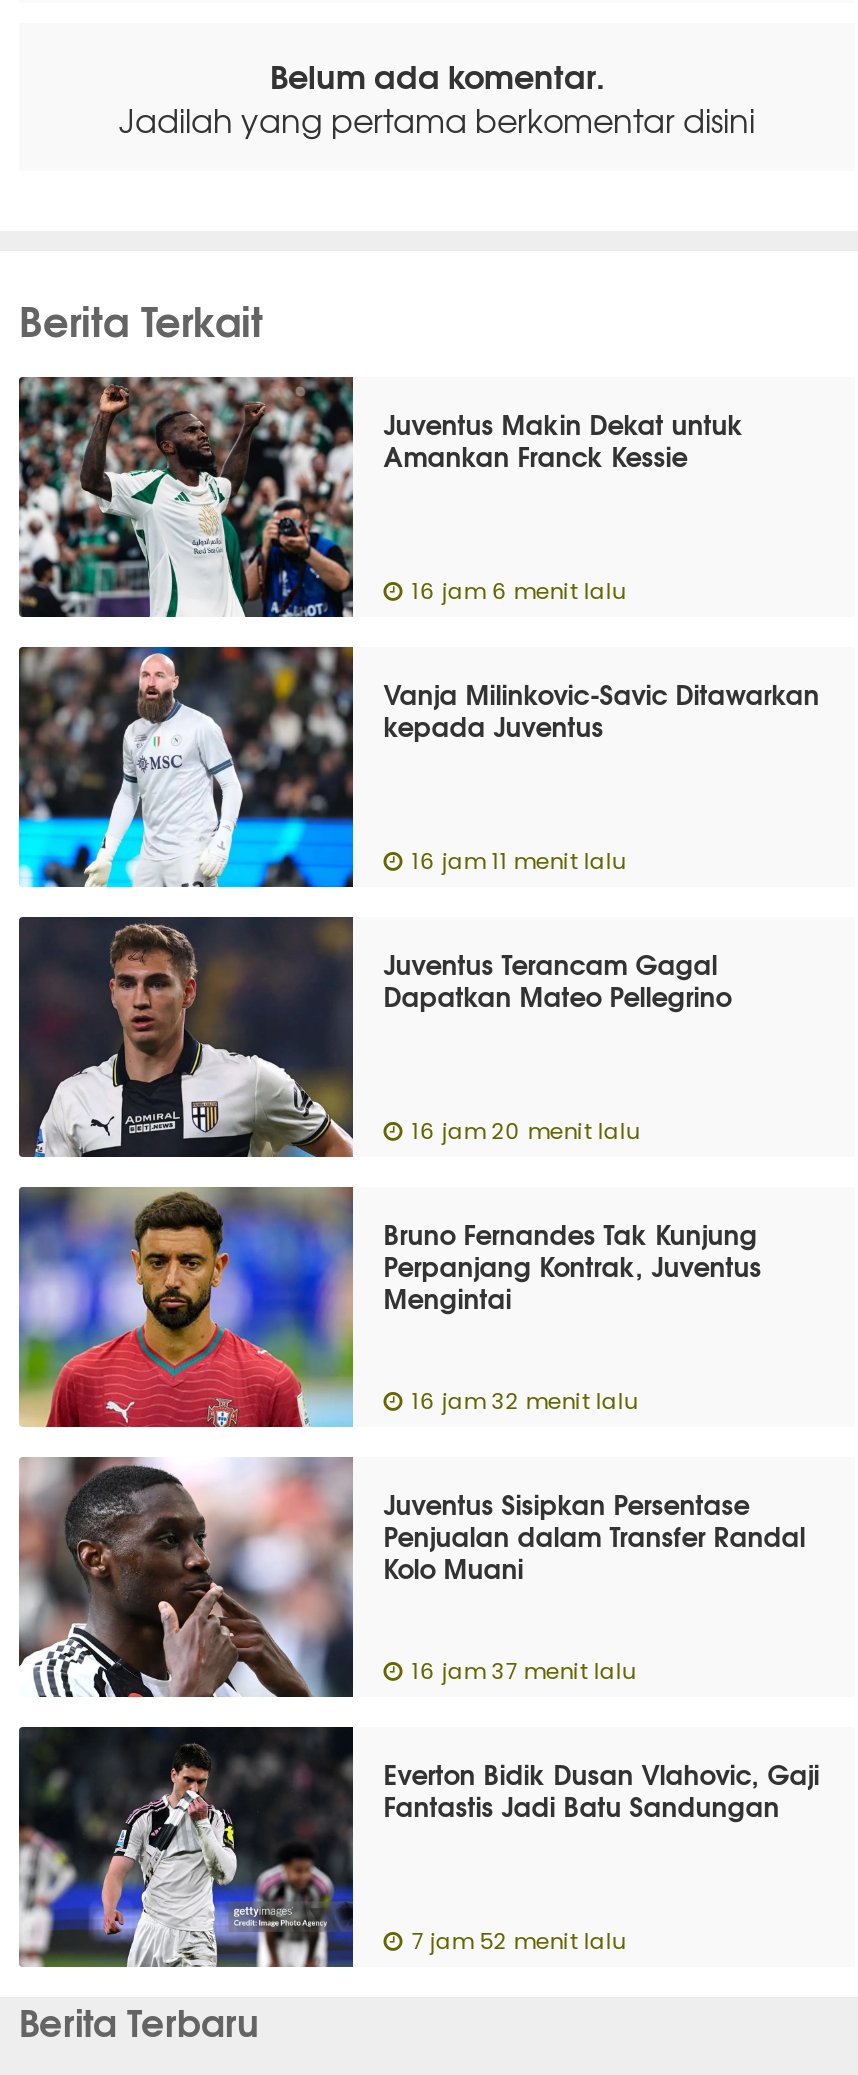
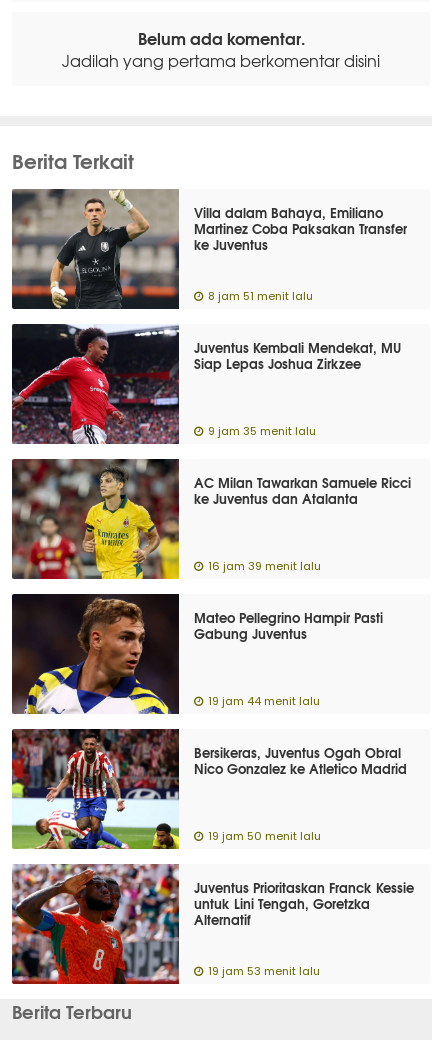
[17,377,743,619] [image] | Juventus Makin Dekat untuk | Amankan Franck Kessie -> [11,189,407,310] [image] | Villa dalam Bahaya, Emiliano | Martinez Coba Paksakan Transfer | ke Juventus
[411,581,625,603] 16 jam 6 menit lalu -> [208,291,313,302] 8 jam 51 menit lalu
[17,645,819,889] [image] | Vanja Milinkovic-Savic Ditawarkan | kepada Juventus -> [11,323,401,445] [image] | Juventus Kembali Mendekat, MU | Siap Lepas Joshua Zirkzee
[411,851,625,873] 16 jam 11 menit lalu -> [208,426,316,437] 9 jam 35 menit lalu
[17,915,731,1159] [image] | Juventus Terancam Gagal | Dapatkan Mateo Pellegrino -> [11,458,411,580] [image] | AC Milan Tawarkan Samuele Ricci | ke Juventus dan Atalanta
[411,1121,639,1143] 16 jam 20 menit lalu -> [208,561,321,572] 16 jam 39 menit lalu
[17,1185,761,1429] [image] | Bruno Fernandes Tak Kunjung | Perpanjang Kontrak, Juventus | Mengintai -> [11,593,383,715] [image] | Mateo Pellegrino Hampir Pasti | Gabung Juventus
[411,1391,637,1413] 16 jam 32 menit lalu -> [208,696,320,707] 19 jam 44 menit lalu
[17,1455,805,1699] [image] | Juventus Sisipkan Persentase | Penjualan dalam Transfer Randal | Kolo Muani -> [11,728,407,850] [image] | Bersikeras, Juventus Ogah Obral | Nico Gonzalez ke Atletico Madrid
[411,1661,635,1683] 16 jam 37 menit lalu -> [208,831,321,842] 19 jam 50 menit lalu
[17,1725,819,1969] [image] | Everton Bidik Dusan Vlahovic, Gaji | Fantastis Jadi Batu Sandungan -> [11,863,414,985] [image] | Juventus Prioritaskan Franck Kessie | untuk Lini Tengah, Goretzka | Alternatif
[411,1931,625,1953] 7 jam 52 menit lalu -> [208,966,320,977] 19 jam 53 menit lalu

